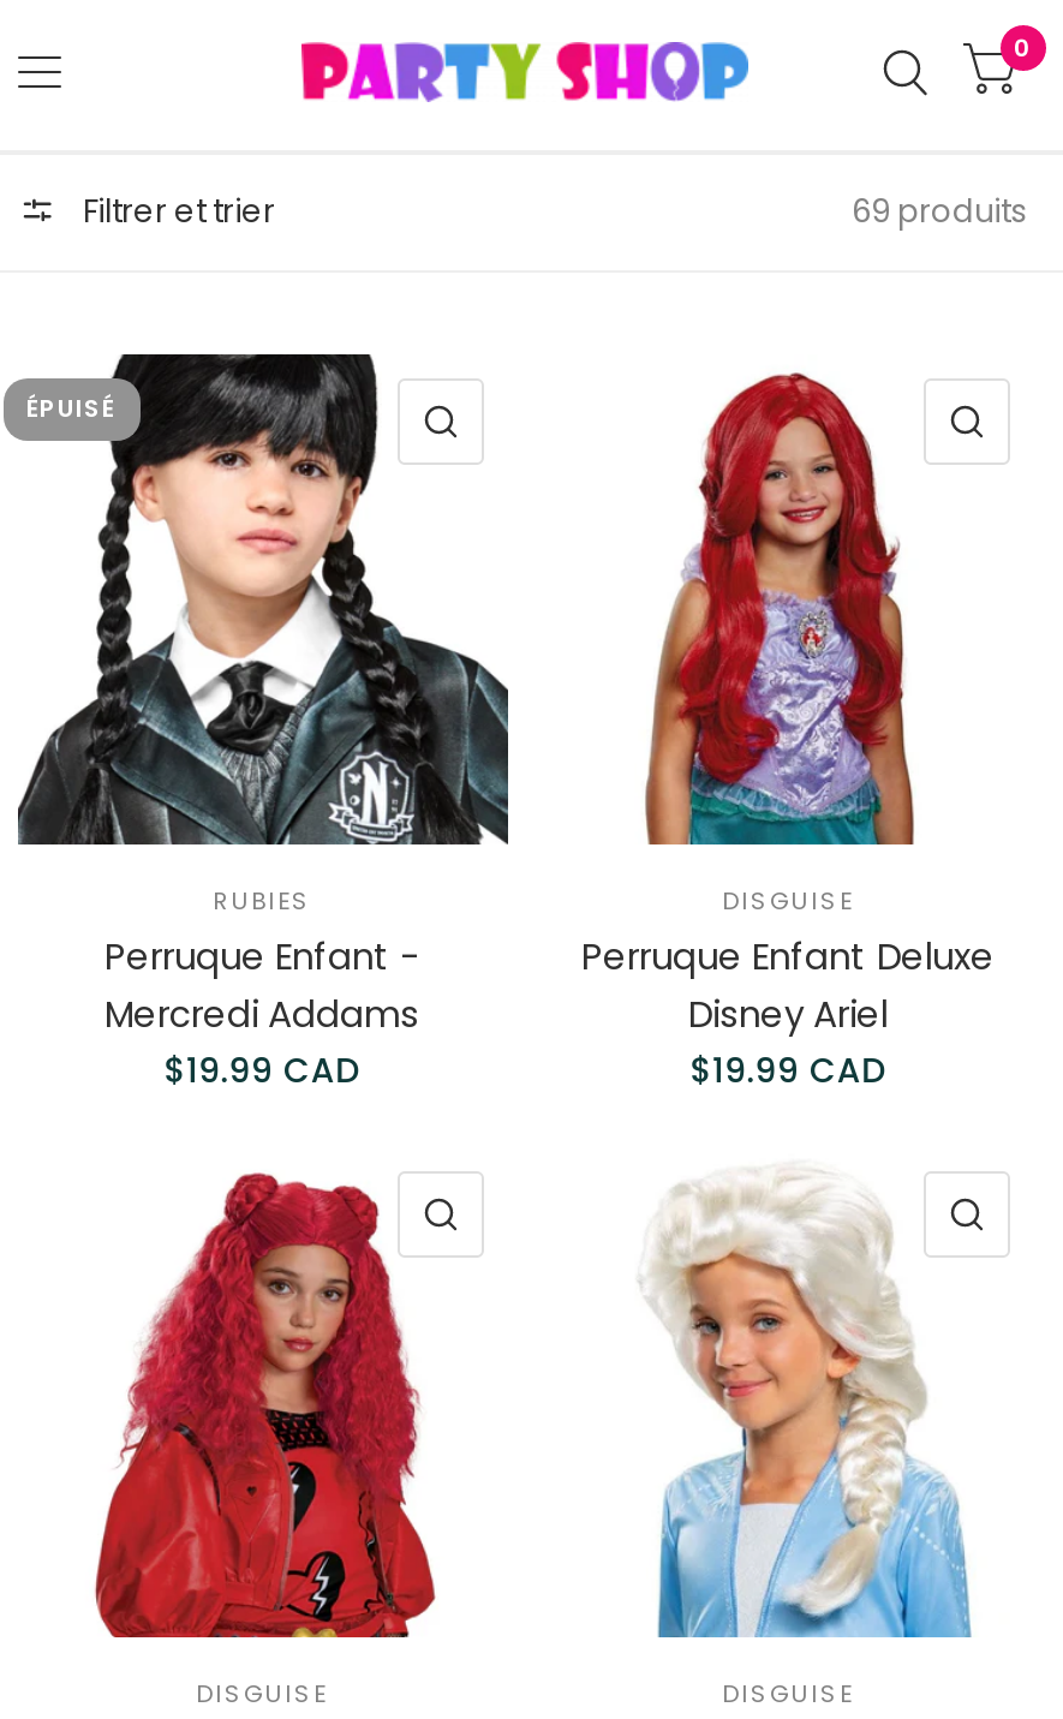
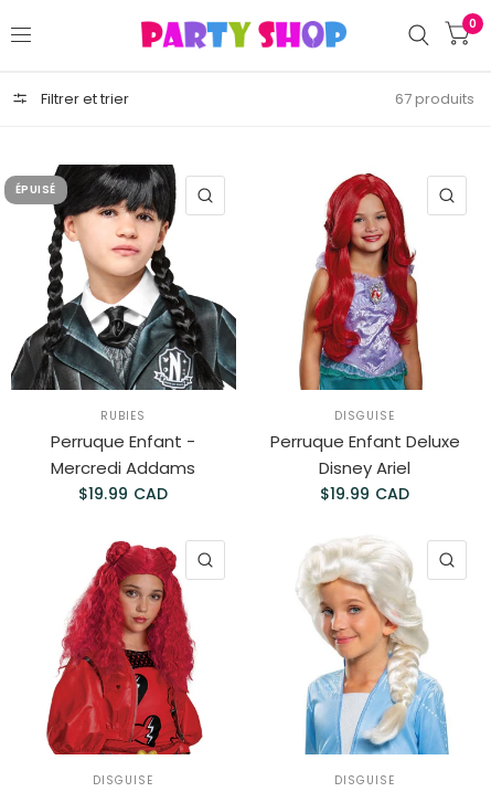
[852,189,1027,234] 69 produits -> [395,88,474,109] 67 produits

